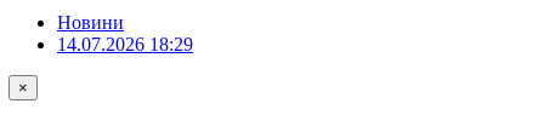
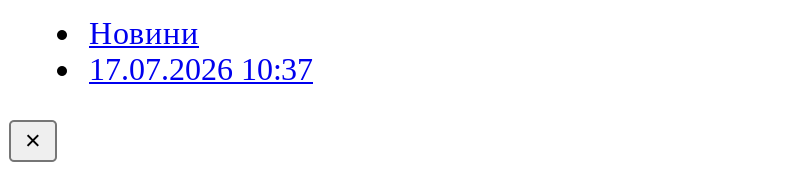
[57,34,193,55] 14.07.2026 18:29 -> [89,52,313,86] 17.07.2026 10:37

